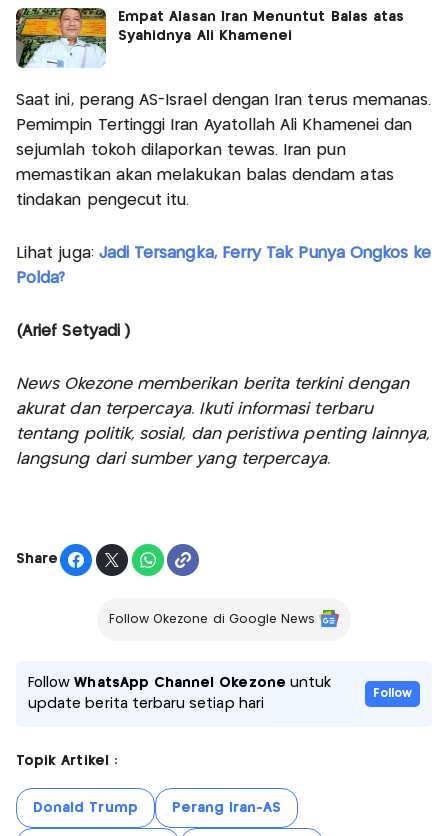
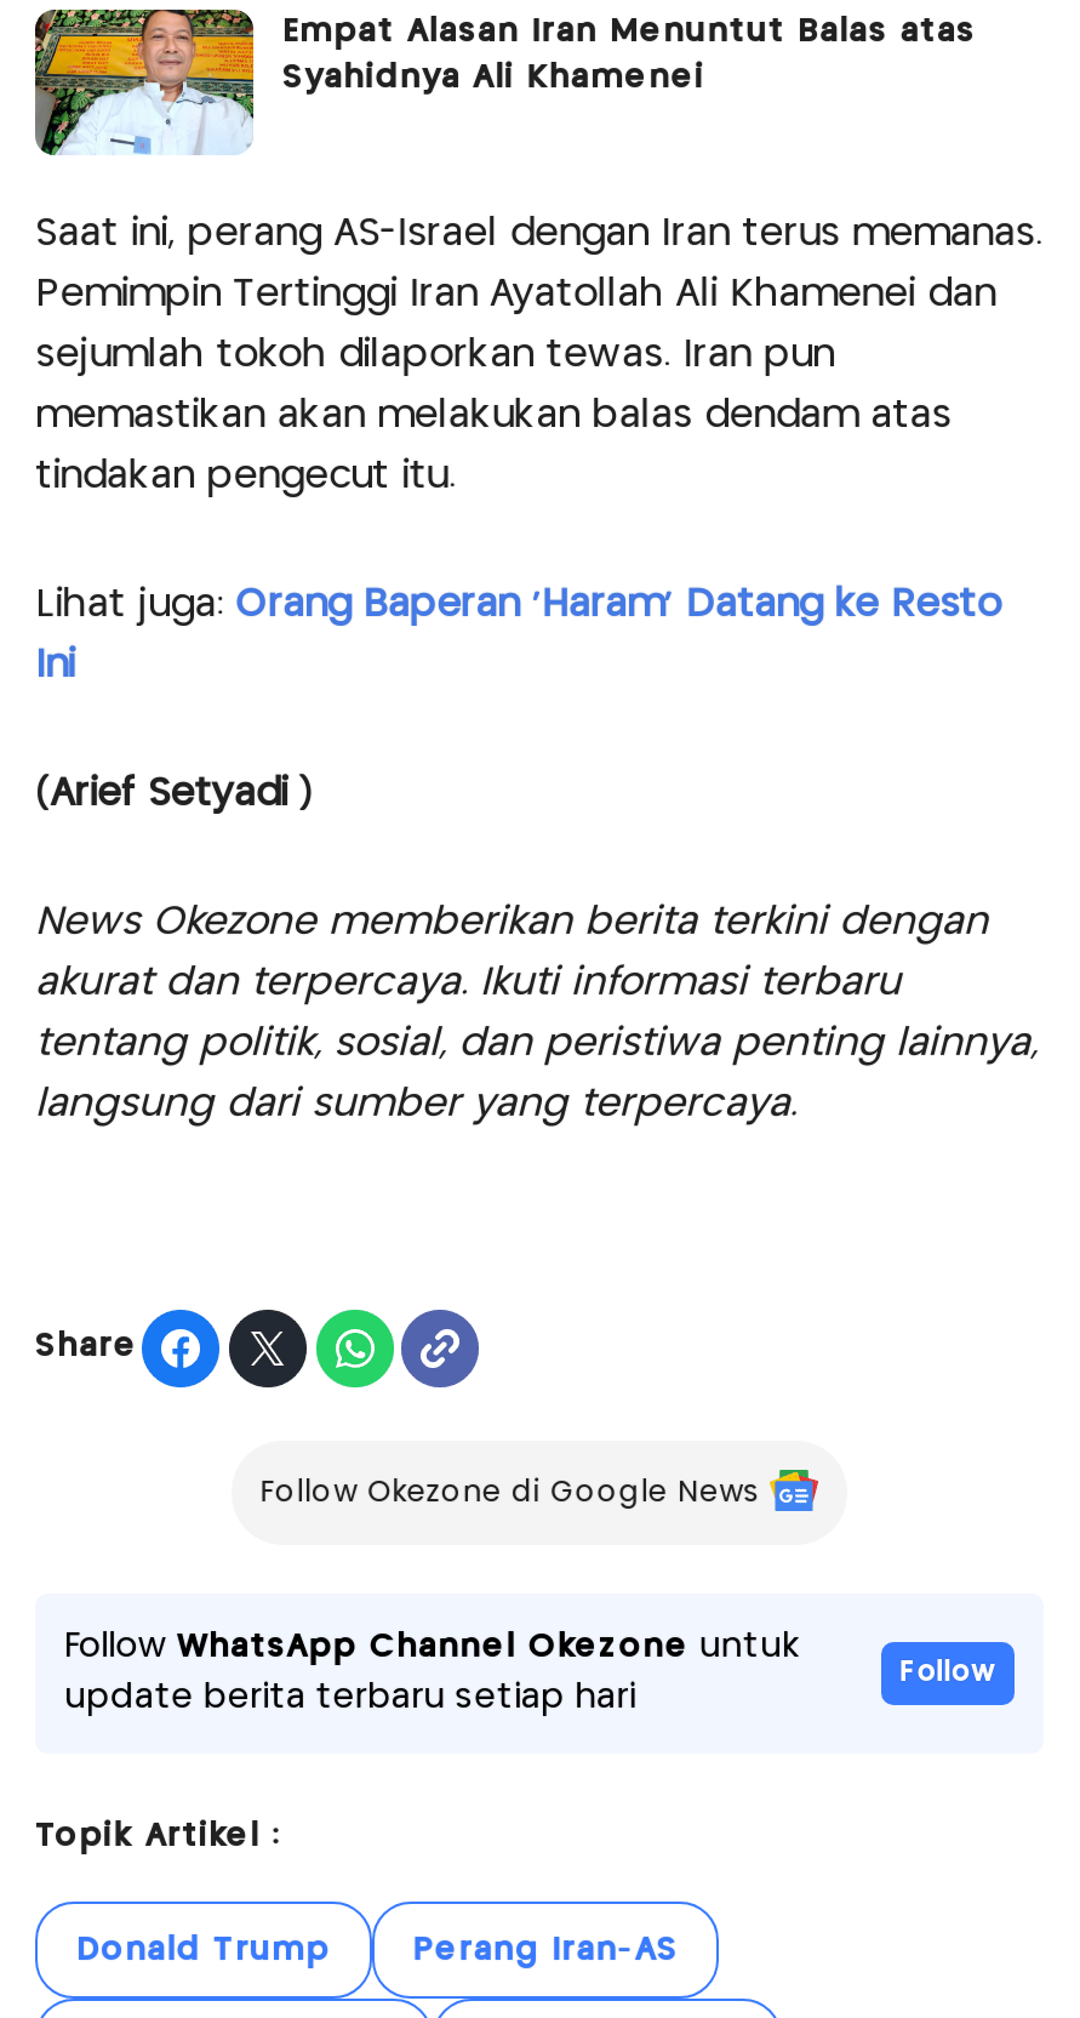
[16,246,431,261] Lihat juga: Jadi Tersangka, Ferry Tak Punya Ongkos ke -> [35,587,1000,623] Lihat juga: Orang Baperan 'Haram' Datang ke Resto
[16,271,65,286] Polda? -> [35,648,74,684] Ini

